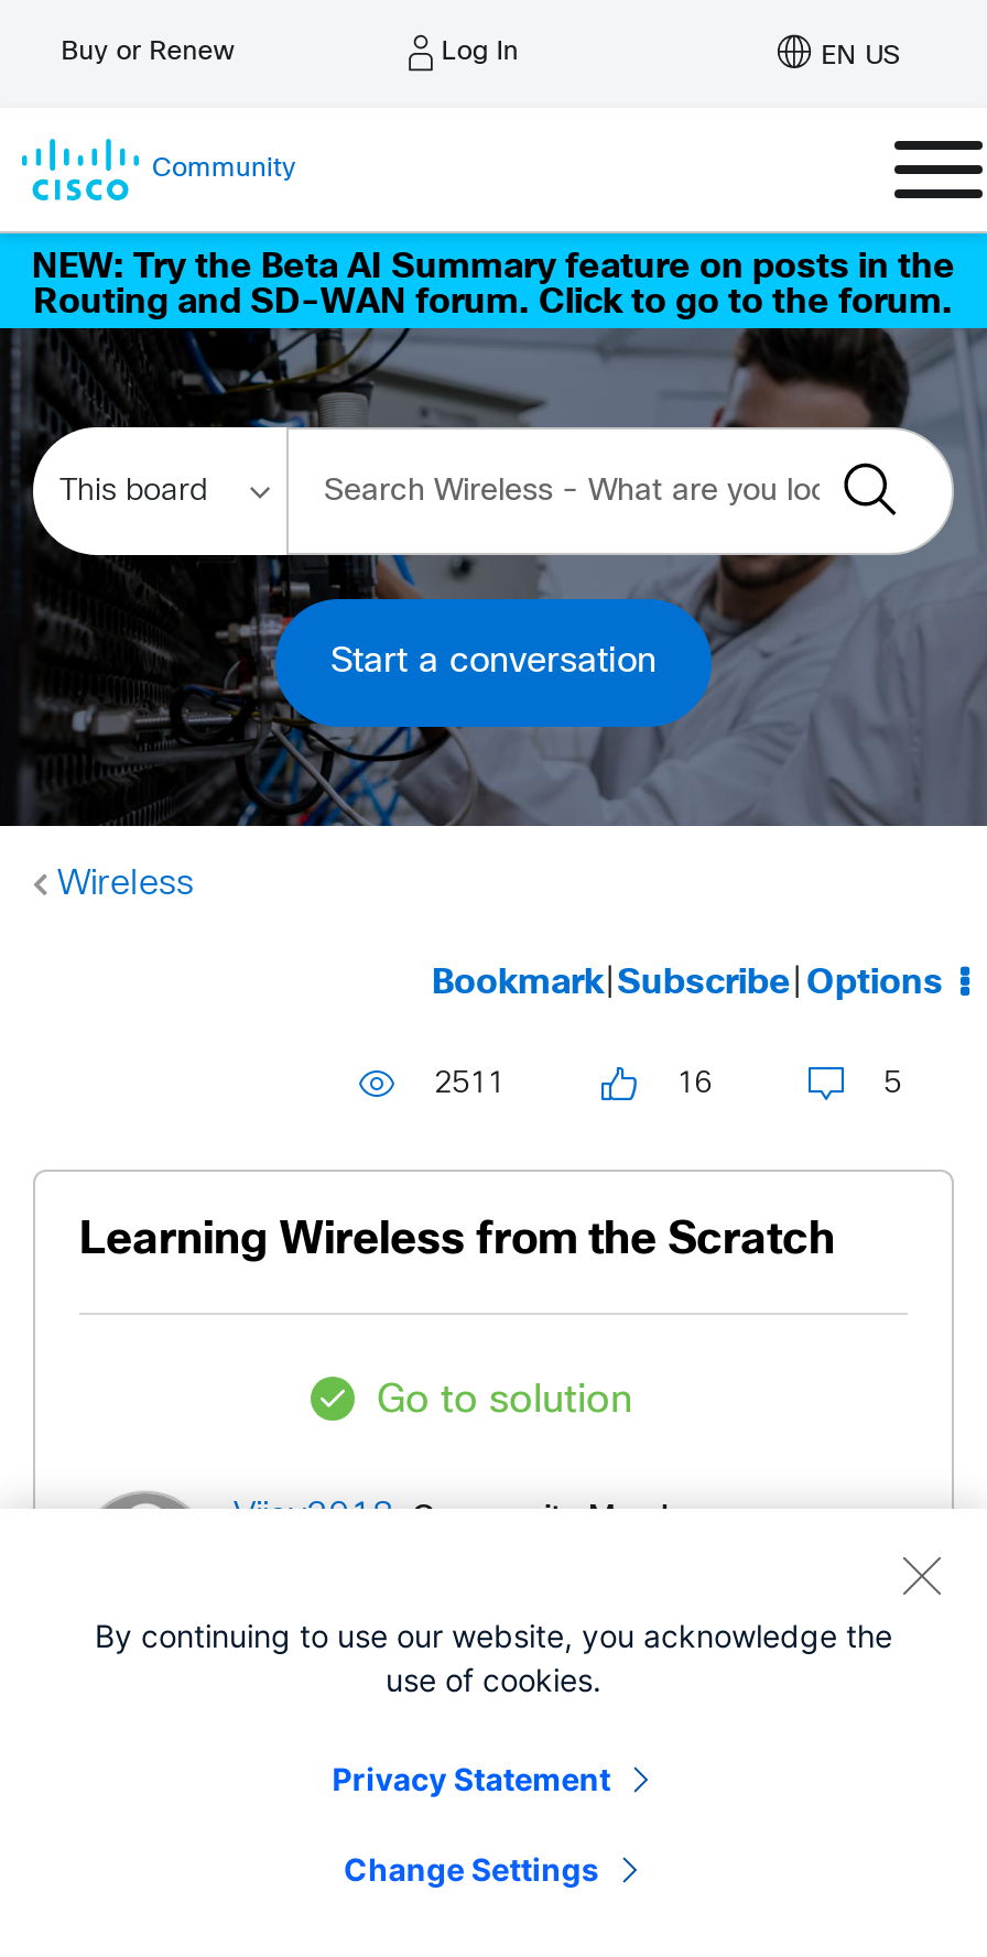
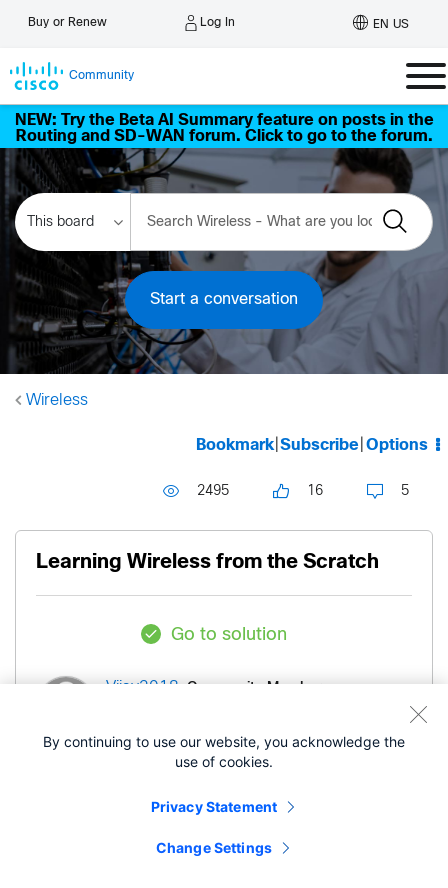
[434,1070,505,1099] 2511 -> [197,485,229,498] 2495

